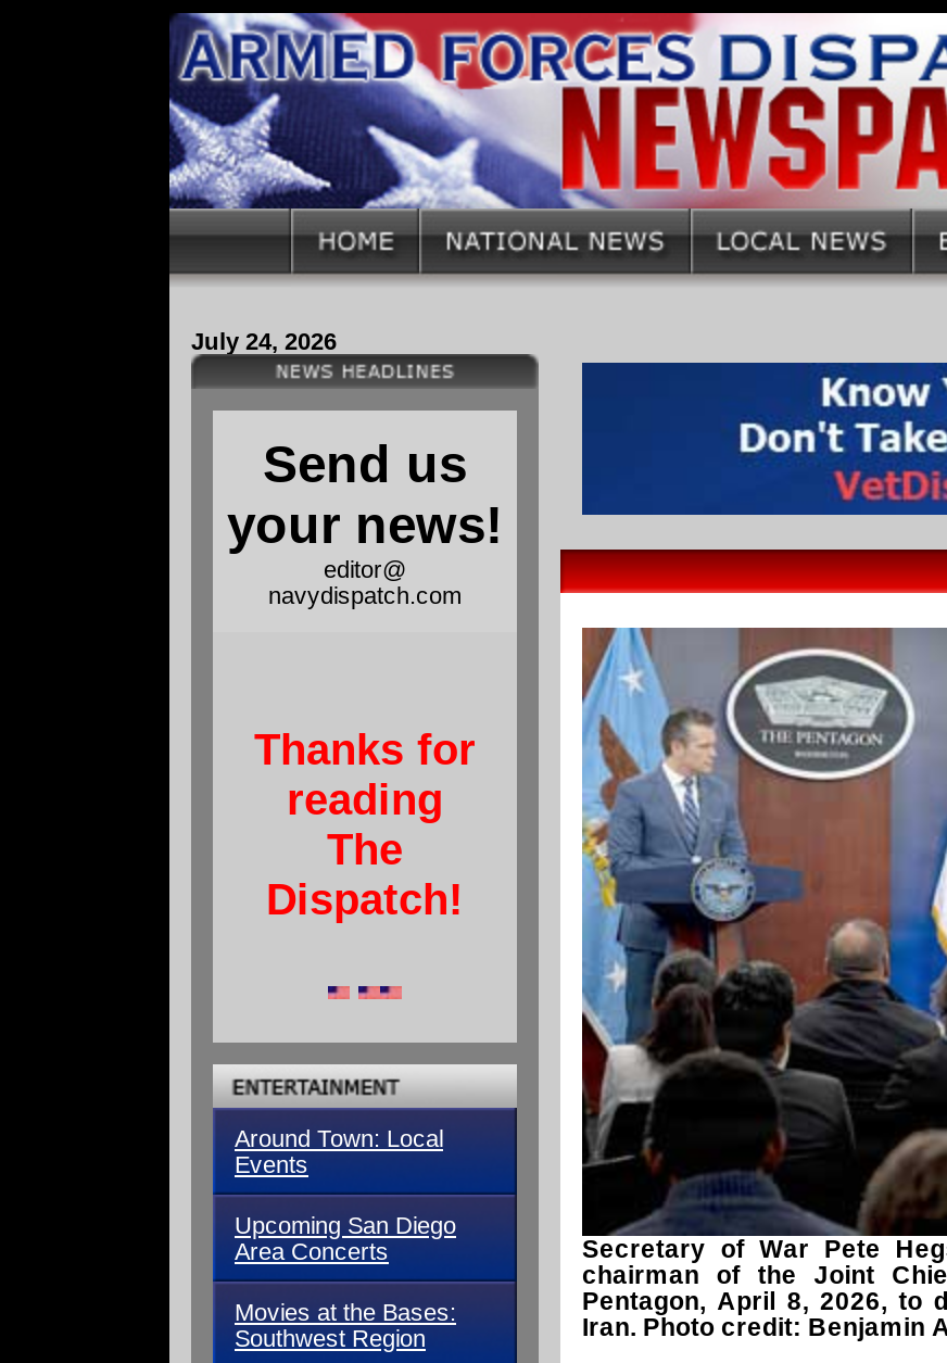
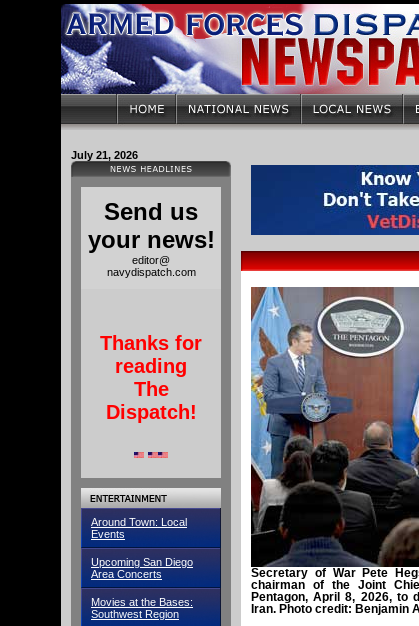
[191,328,337,354] July 24, 2026 -> [71,149,138,161] July 21, 2026

